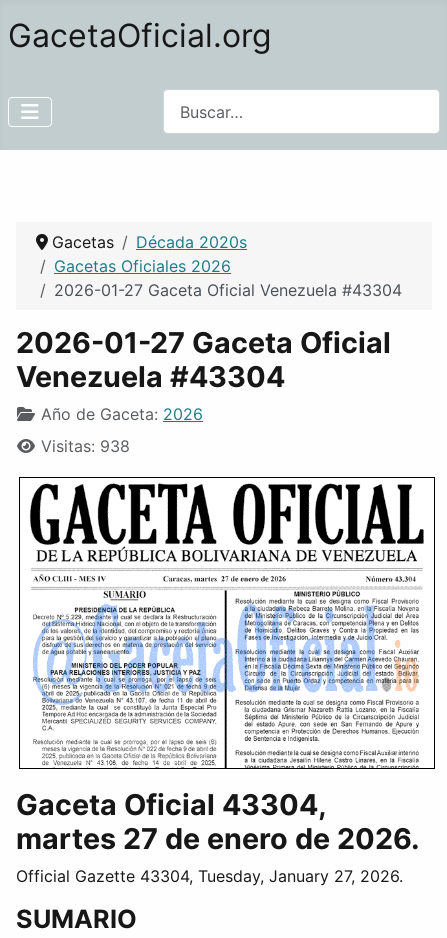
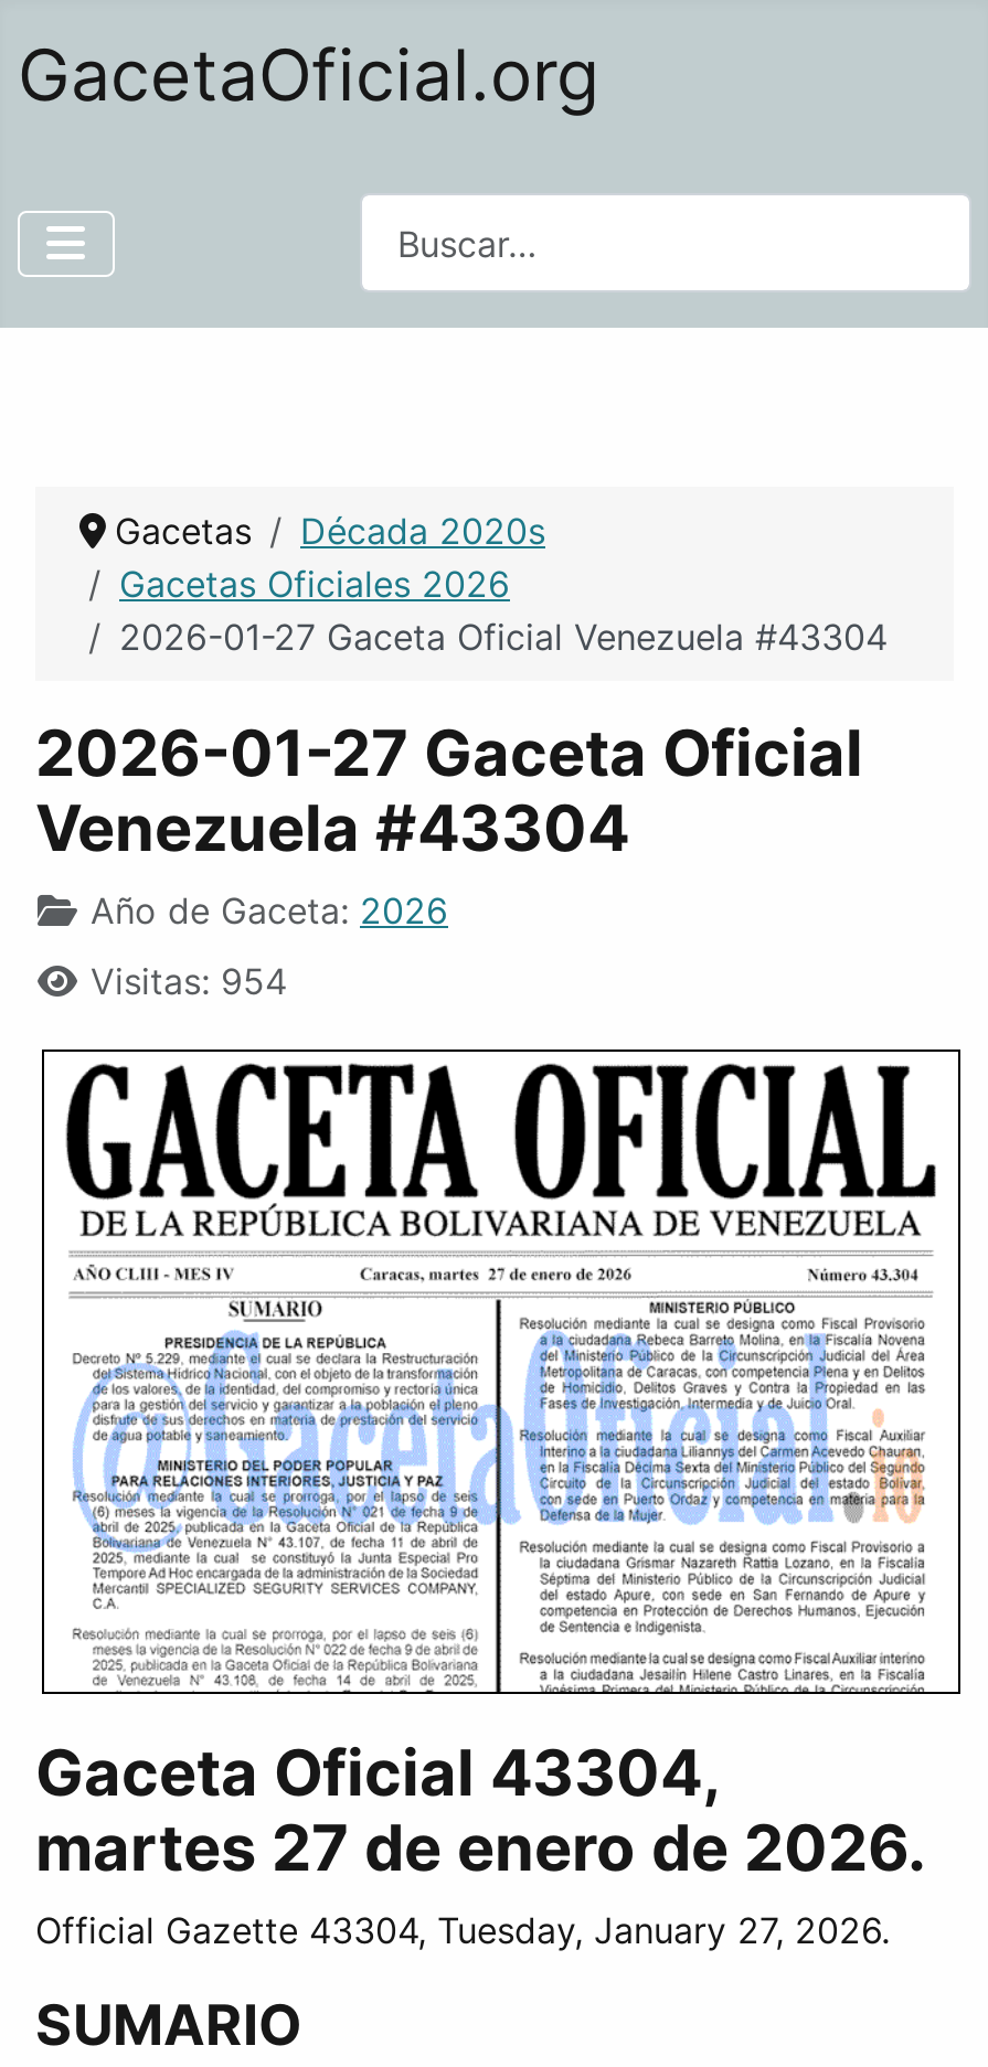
[41,436,130,456] Visitas: 938 -> [91,959,287,1004] Visitas: 954

